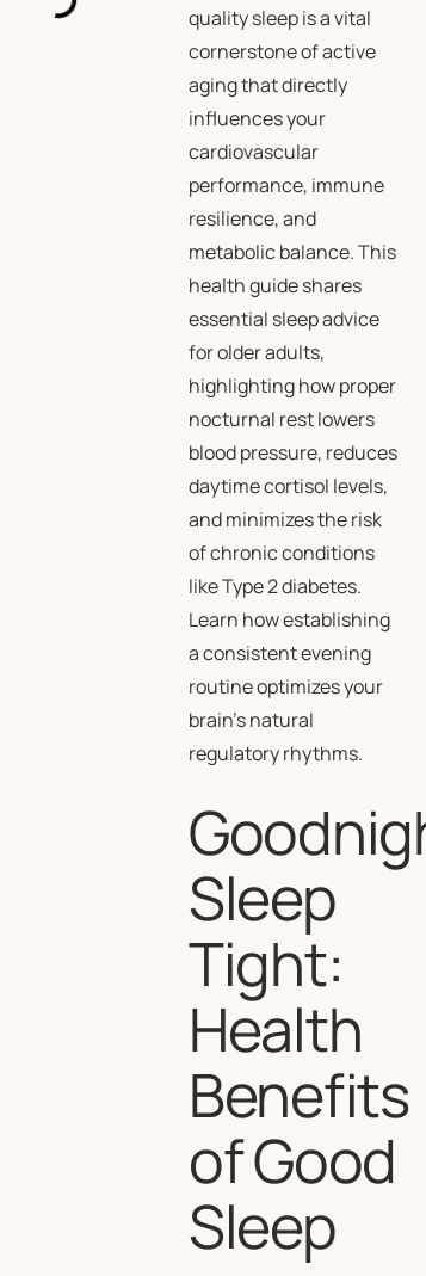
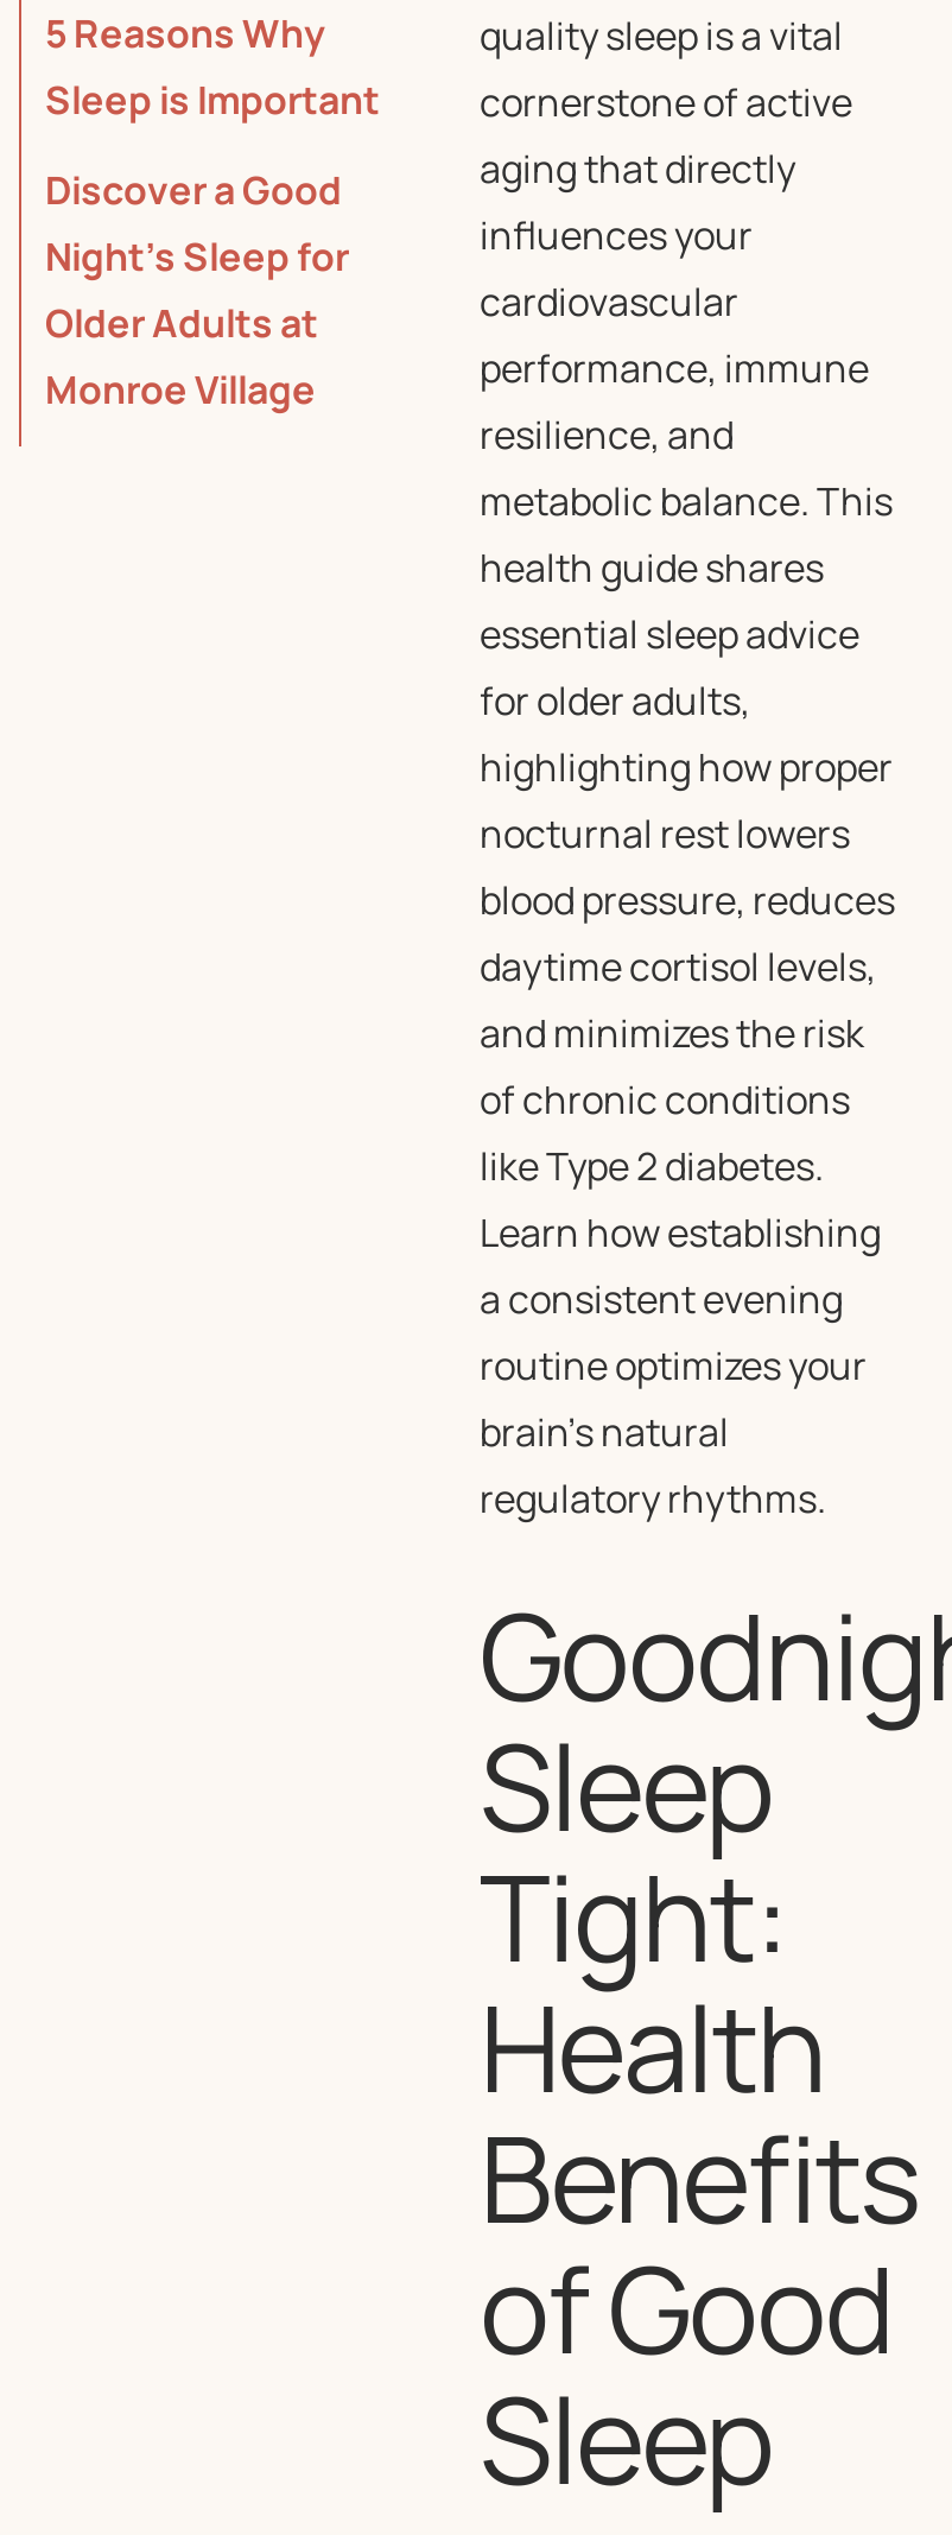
none -> [45,7,380,416] 5 Reasons Why | Sleep is Important | Discover a Good | Night’s Sleep for | Older Adults at | Monroe Village

